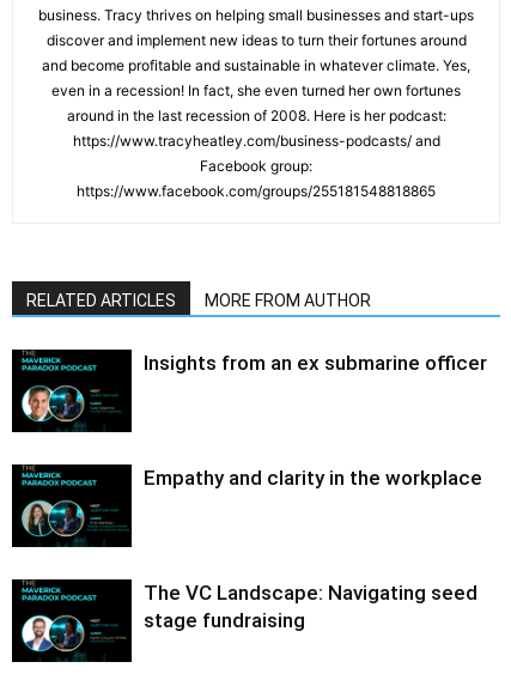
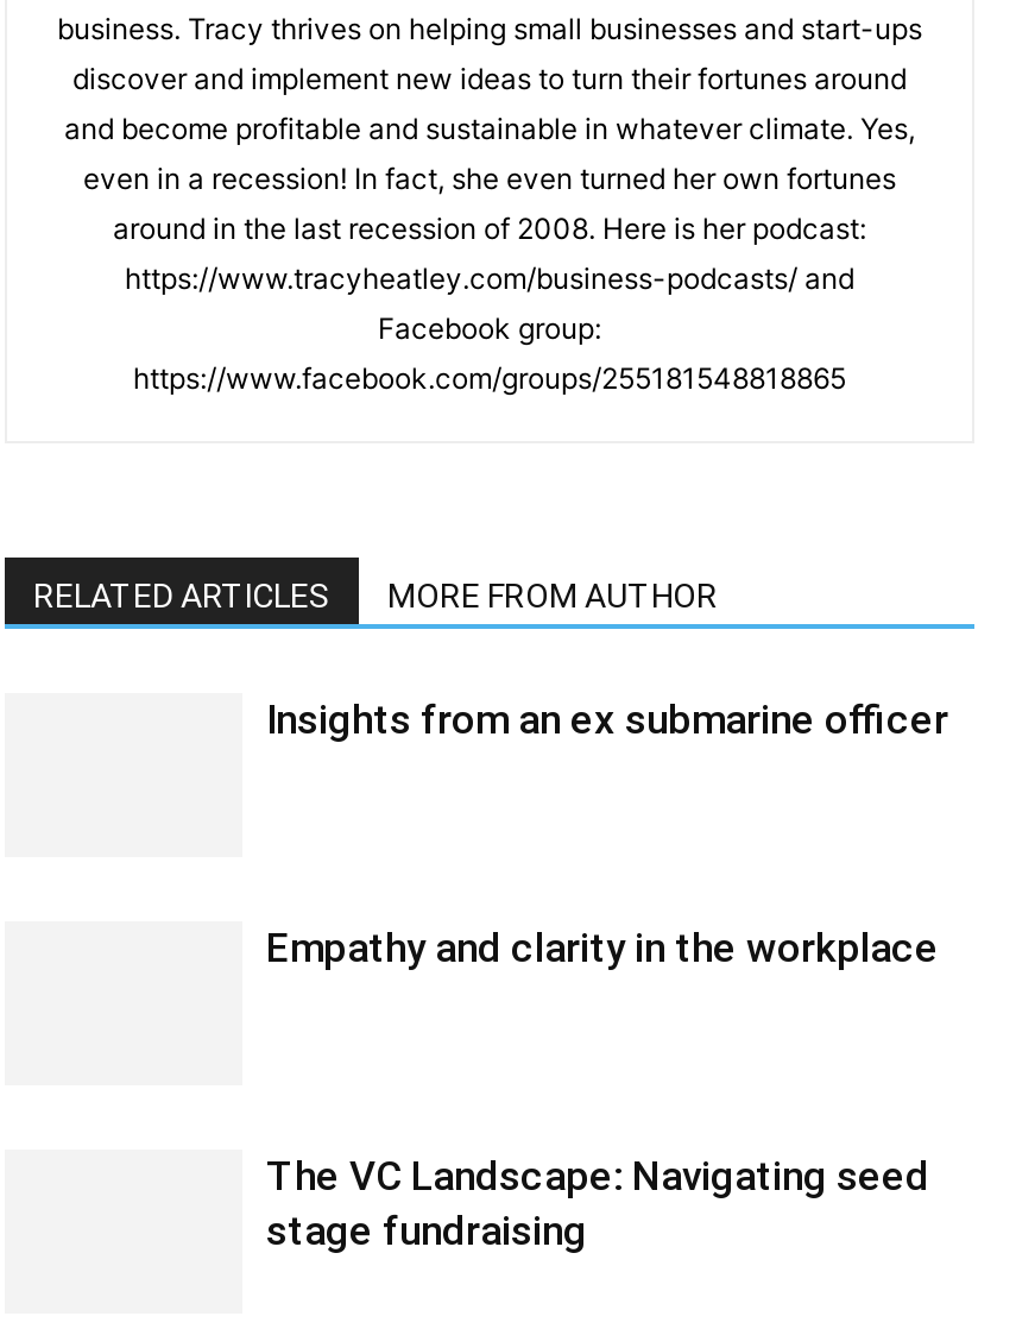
[11,348,133,433] [image] -> none
[11,463,133,548] [image] -> none
[11,578,133,663] [image] -> none

